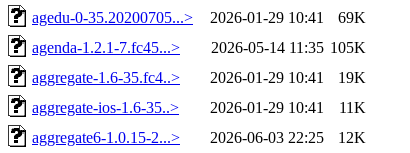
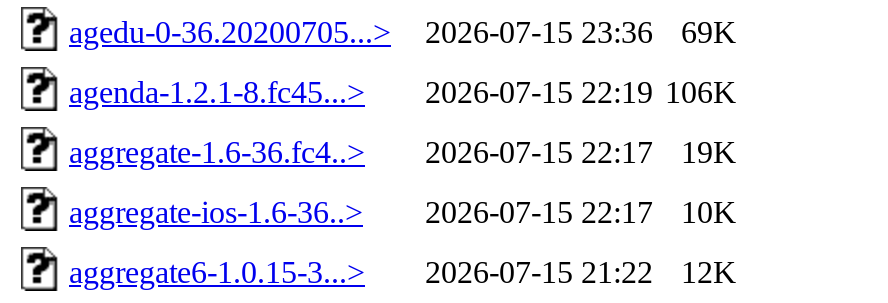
[32,9,324,26] agedu-0-35.20200705...> | 2026-01-29 10:41 -> [69,15,653,49] agedu-0-36.20200705...> | 2026-07-15 23:36
[32,39,366,56] agenda-1.2.1-7.fc45...> | 2026-05-14 11:35 105K -> [69,75,737,109] agenda-1.2.1-8.fc45...> | 2026-07-15 22:19 106K
[32,69,324,86] aggregate-1.6-35.fc4..> | 2026-01-29 10:41 -> [69,135,653,169] aggregate-1.6-36.fc4..> | 2026-07-15 22:17
[32,99,366,116] aggregate-ios-1.6-35..> | 2026-01-29 10:41 | 11K -> [69,195,737,229] aggregate-ios-1.6-36..> | 2026-07-15 22:17 | 10K
[32,129,324,146] aggregate6-1.0.15-2...> | 2026-06-03 22:25 -> [69,255,653,289] aggregate6-1.0.15-3...> | 2026-07-15 21:22

